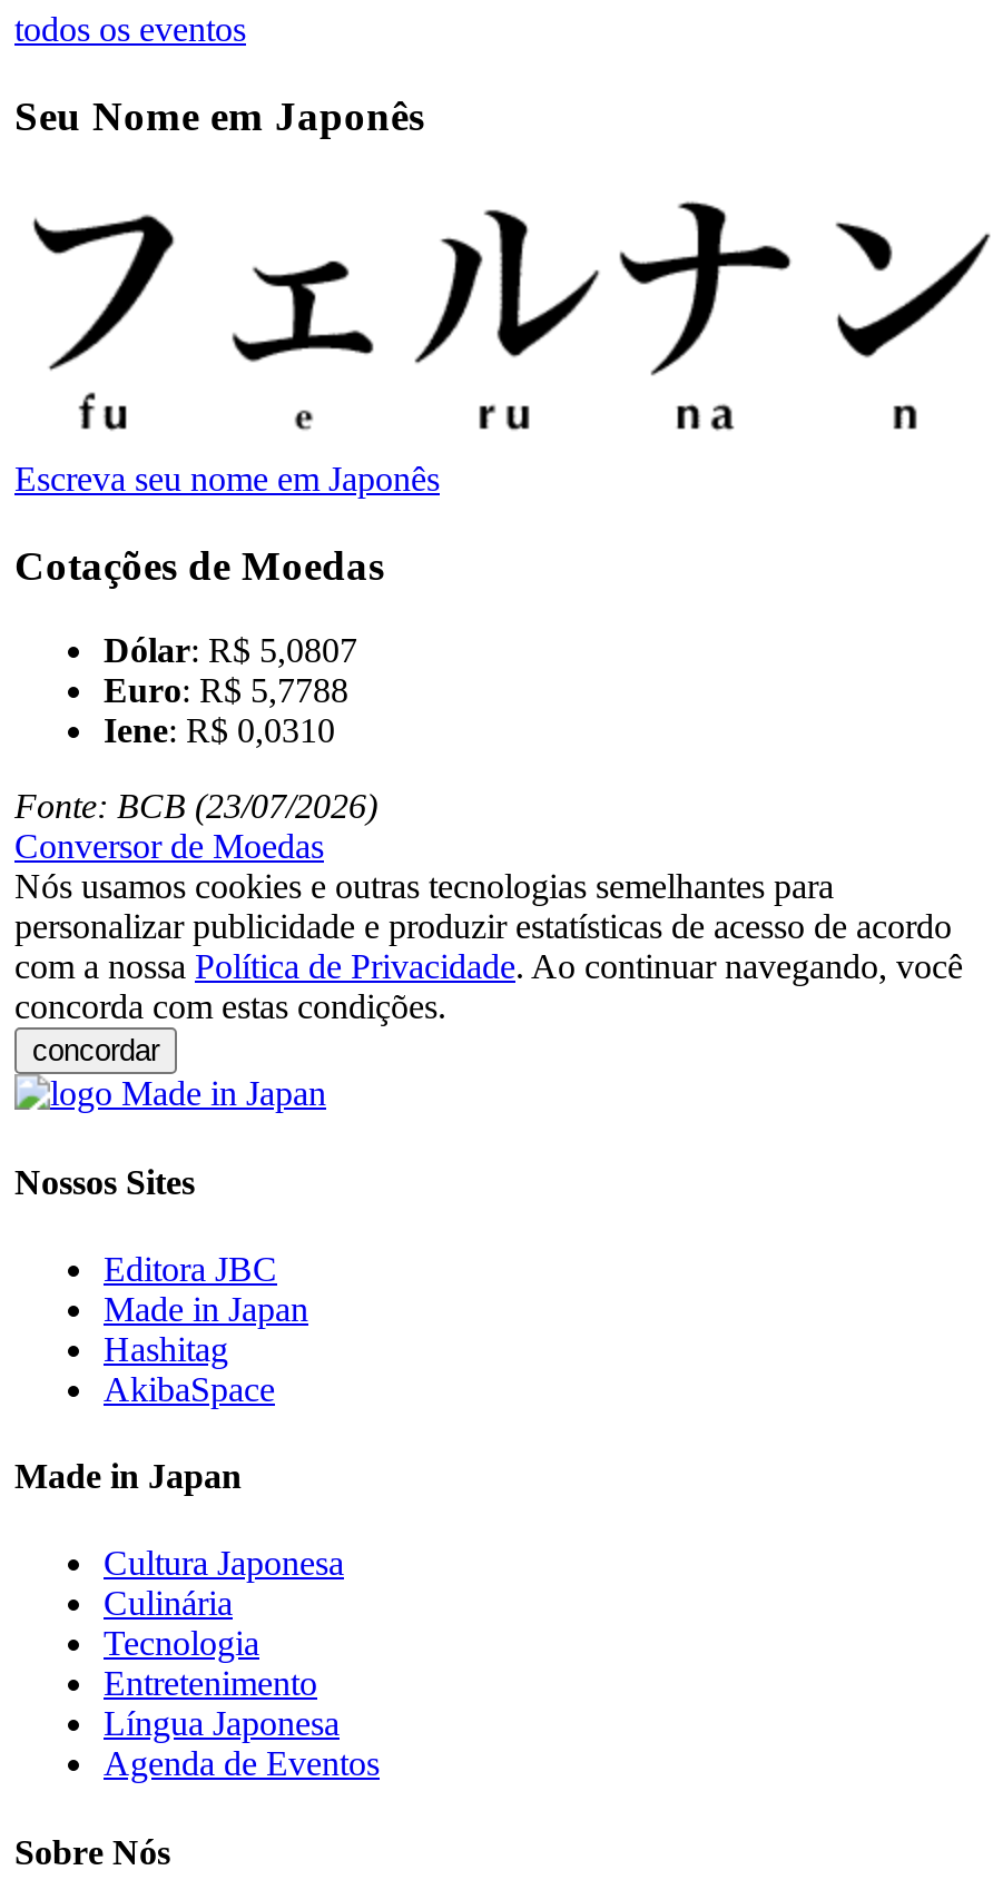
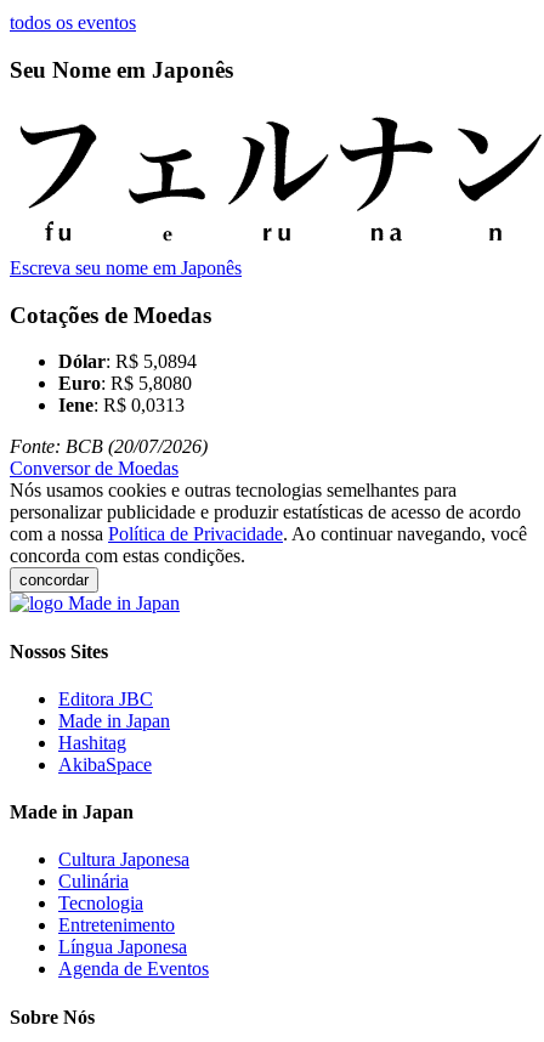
[104,632,357,669] Dólar: R$ 5,0807 -> [58,351,197,372] Dólar: R$ 5,0894
[104,672,348,709] Euro: R$ 5,7788 -> [58,373,192,394] Euro: R$ 5,8080
[104,712,335,750] Iene: R$ 0,0310 -> [58,395,185,416] Iene: R$ 0,0313
[14,787,377,825] Fonte: BCB (23/07/2026) -> [10,436,208,457] Fonte: BCB (20/07/2026)

